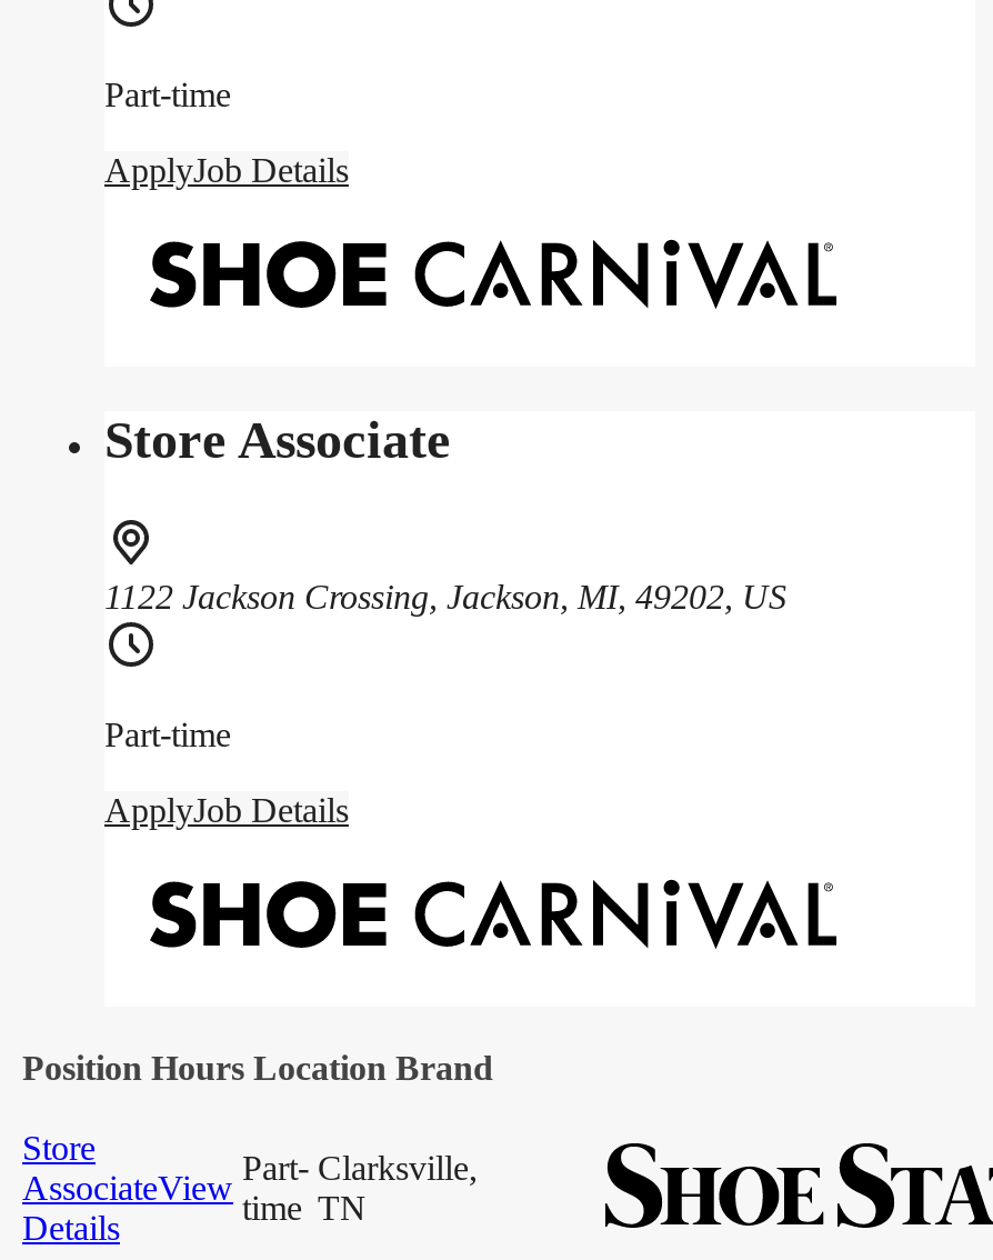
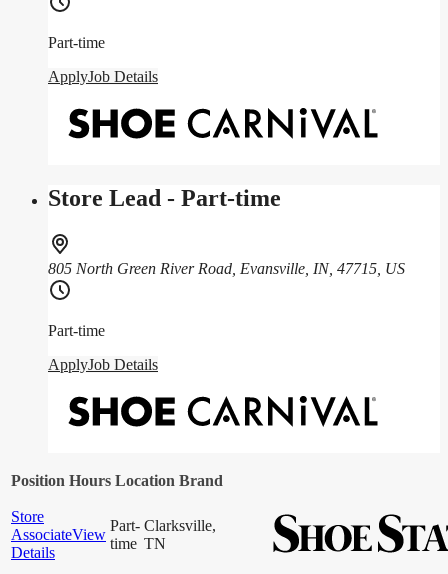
[104,412,451,470] Store Associate -> [48,185,281,211] Store Lead - Part-time
[104,578,786,616] 1122 Jackson Crossing, Jackson, MI, 49202, US -> [48,260,405,277] 805 North Green River Road, Evansville, IN, 47715, US

